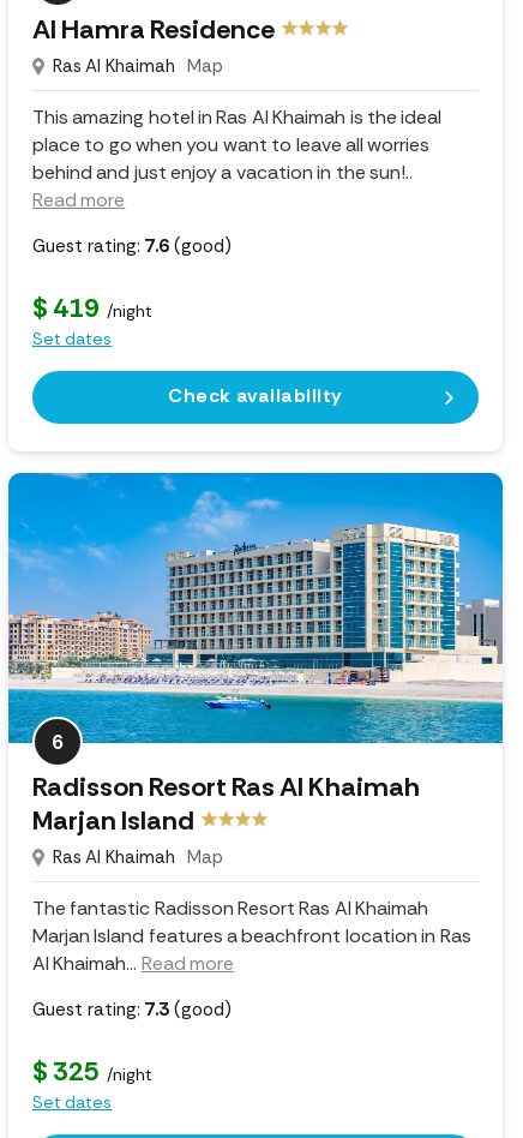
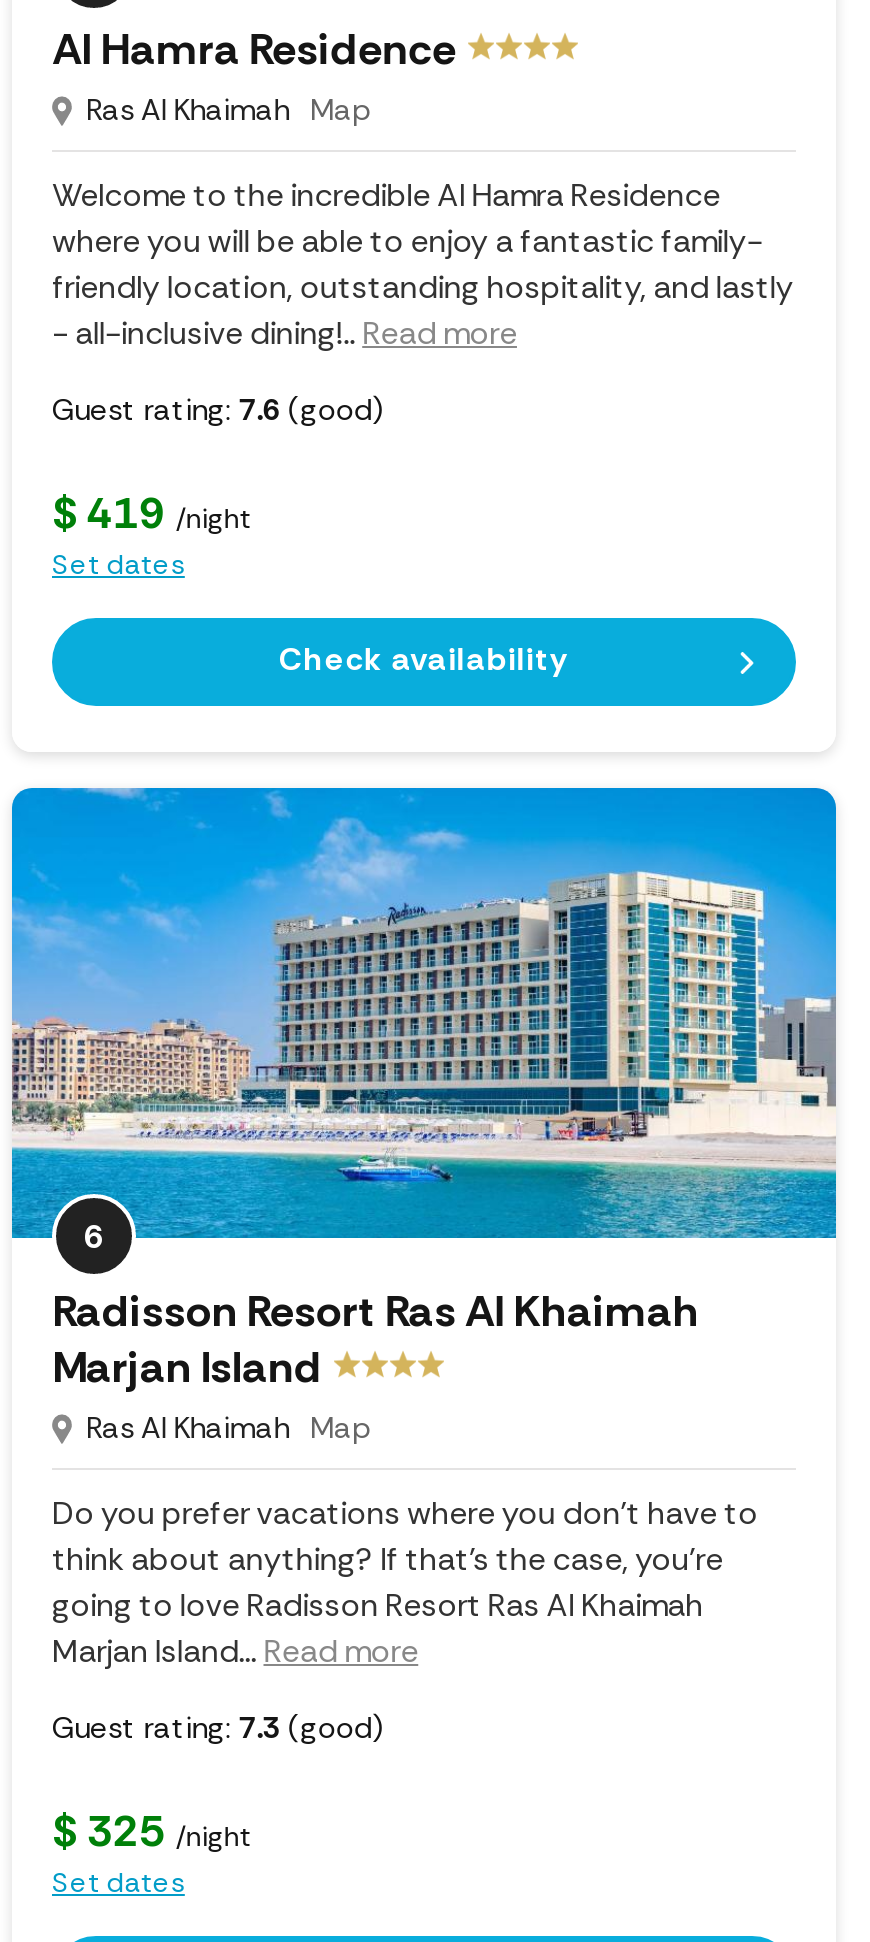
[32,104,442,212] This amazing hotel in Ras Al Khaimah is the ideal | place to go when you want to leave all worries | behind and just enjoy a vacation in the sun!.. | Read more -> [52,174,794,354] Welcome to the incredible Al Hamra Residence | where you will be able to enjoy a fantastic family- | friendly location, outstanding hospitality, and lastly | - all-inclusive dining!.. Read more
[32,896,471,976] The fantastic Radisson Resort Ras Al Khaimah | Marjan Island features a beachfront location in Ras | Al Khaimah... Read more -> [52,1492,758,1672] Do you prefer vacations where you don't have to | think about anything? If that's the case, you're | going to love Radisson Resort Ras Al Khaimah | Marjan Island... Read more

